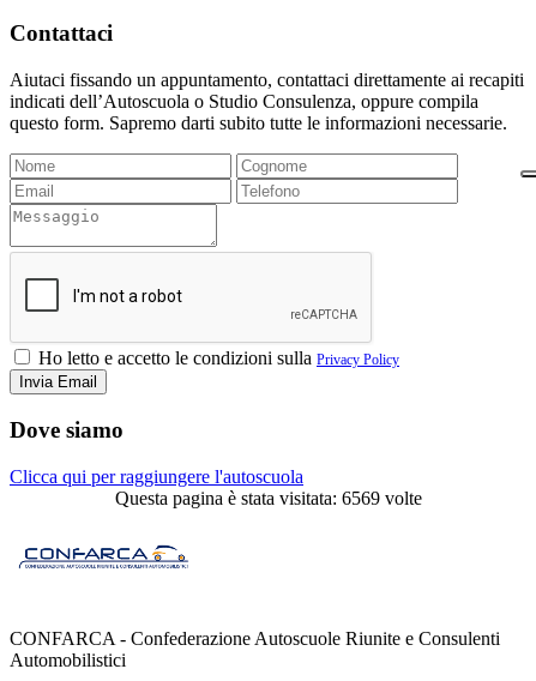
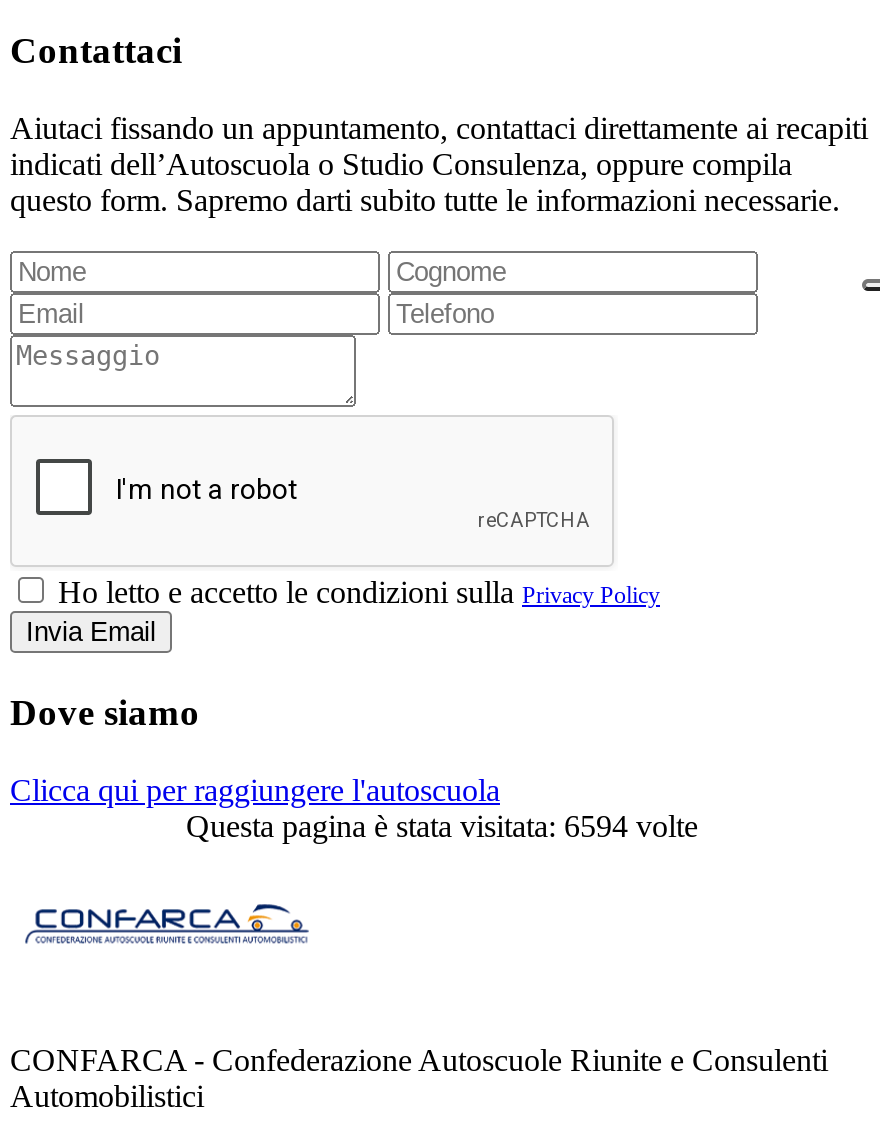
[115,487,422,508] Questa pagina è stata visitata: 6569 volte -> [186,808,698,842] Questa pagina è stata visitata: 6594 volte

